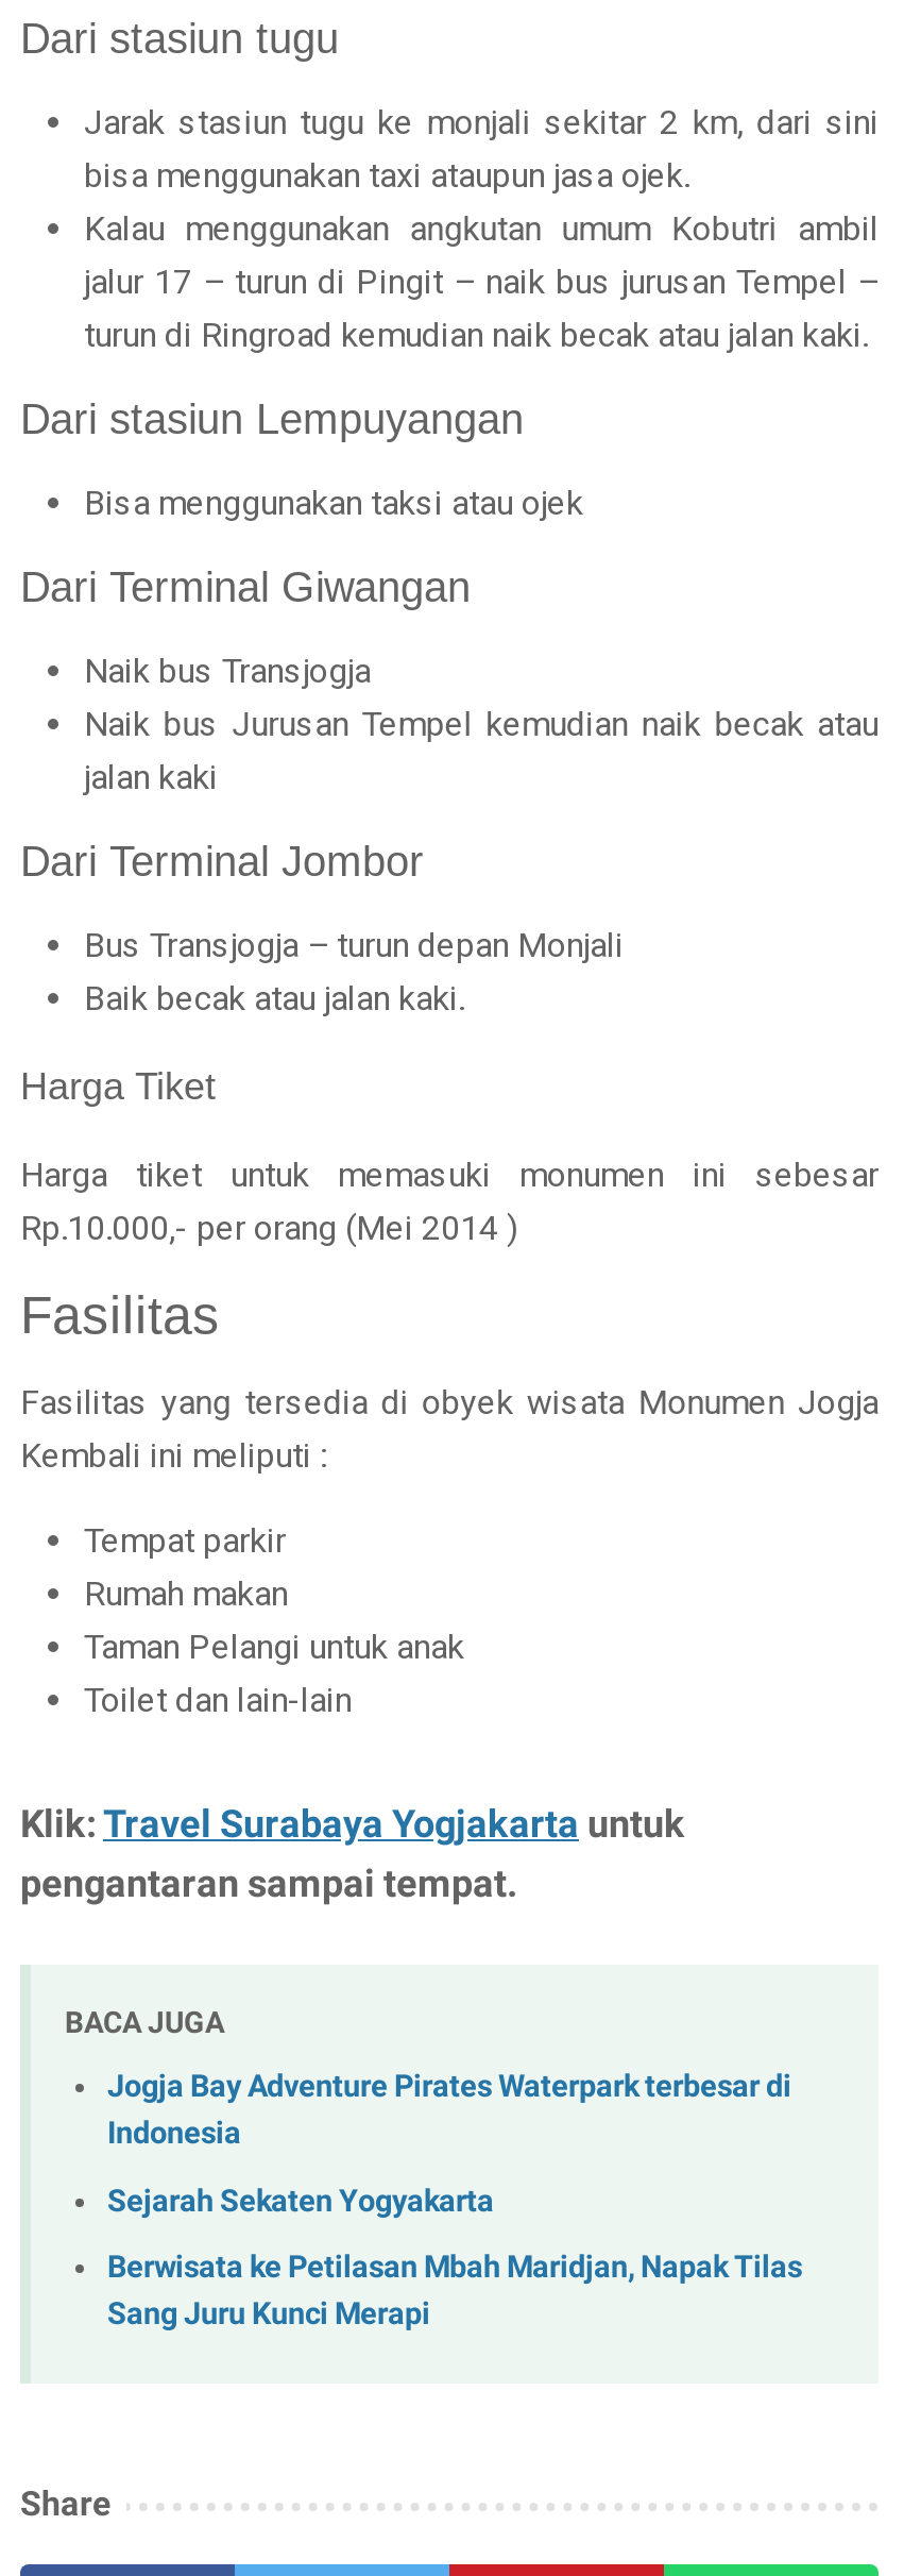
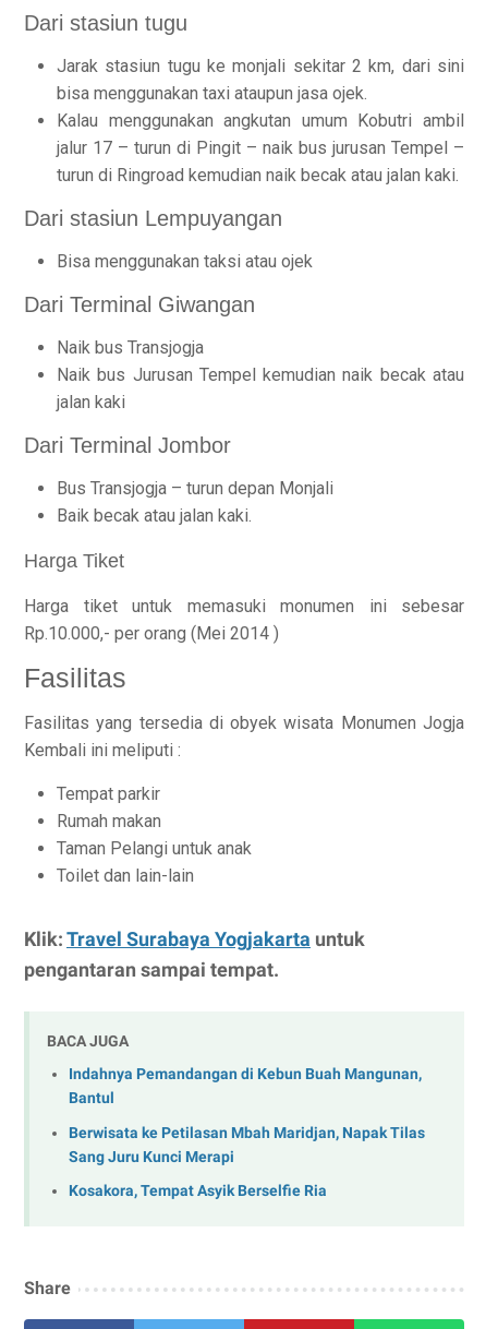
[107,2069,791,2219] Jogja Bay Adventure Pirates Waterpark terbesar di | Indonesia | Sejarah Sekaten Yogyakarta -> [69,1065,422,1108] Indahnya Pemandangan di Kebun Buah Mangunan, | Bantul
moved [107,2250,802,2333] -> [69,1124,425,1166]: Berwisata ke Petilasan Mbah Maridjan, Napak Tilas | Sang Juru Kunci Merapi
none -> [69,1182,327,1201] Kosakora, Tempat Asyik Berselfie Ria

